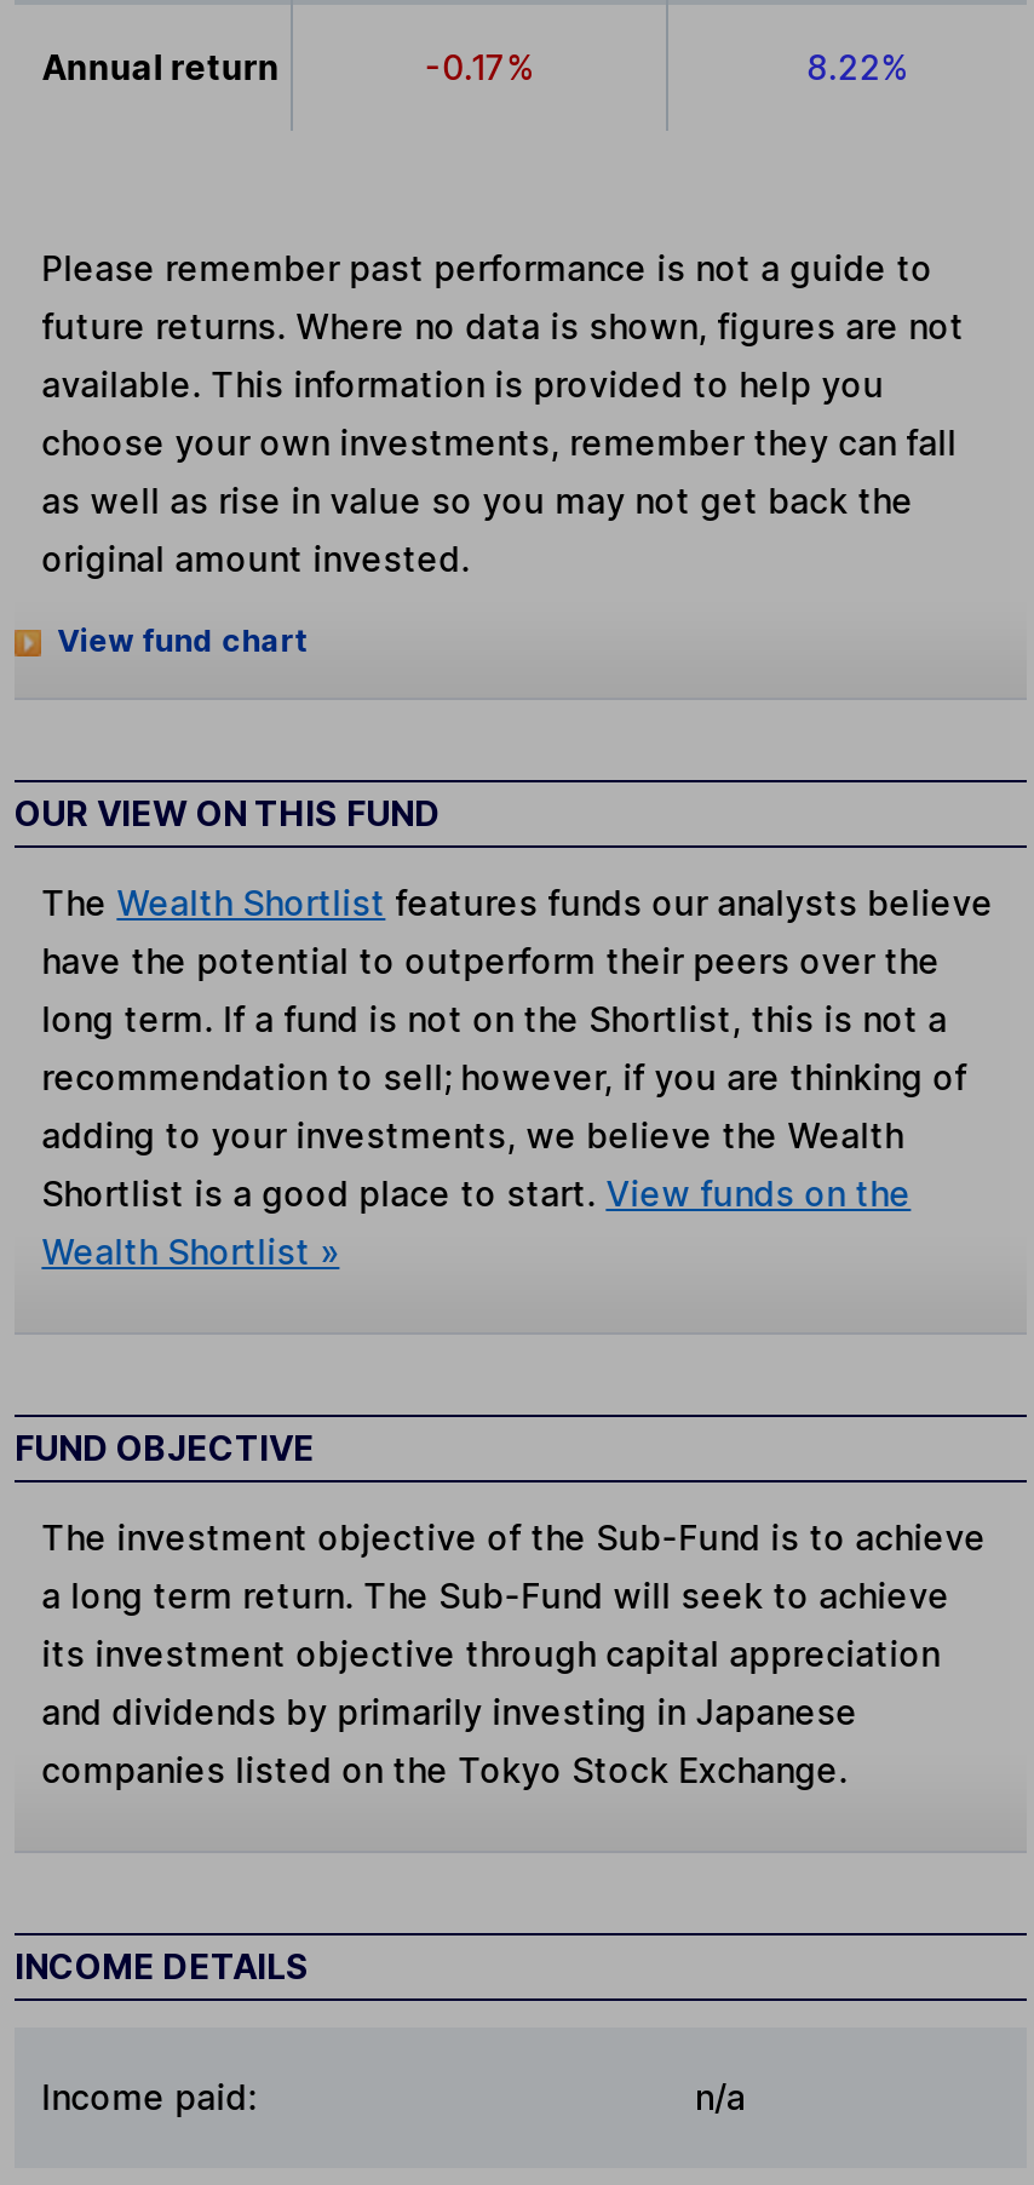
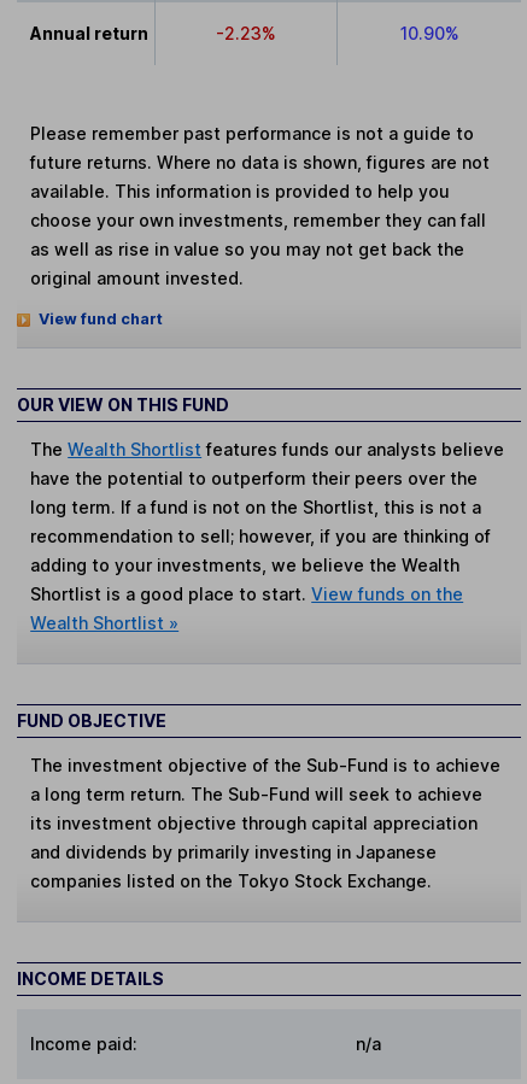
[425,45,536,86] -0.17% -> [216,22,277,43] -2.23%
[806,45,910,86] 8.22% -> [400,22,459,43] 10.90%

